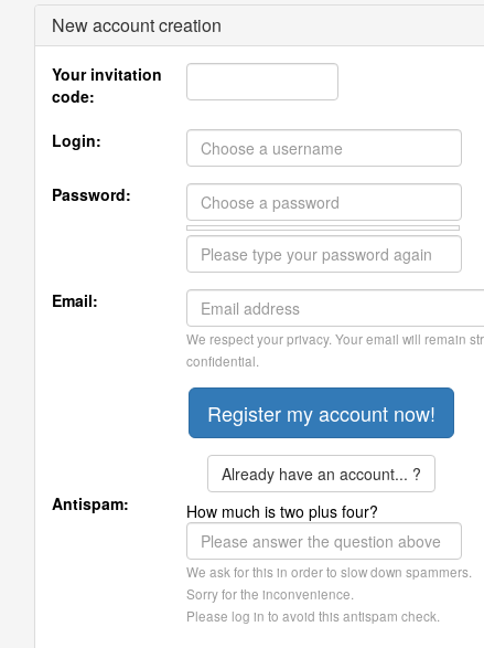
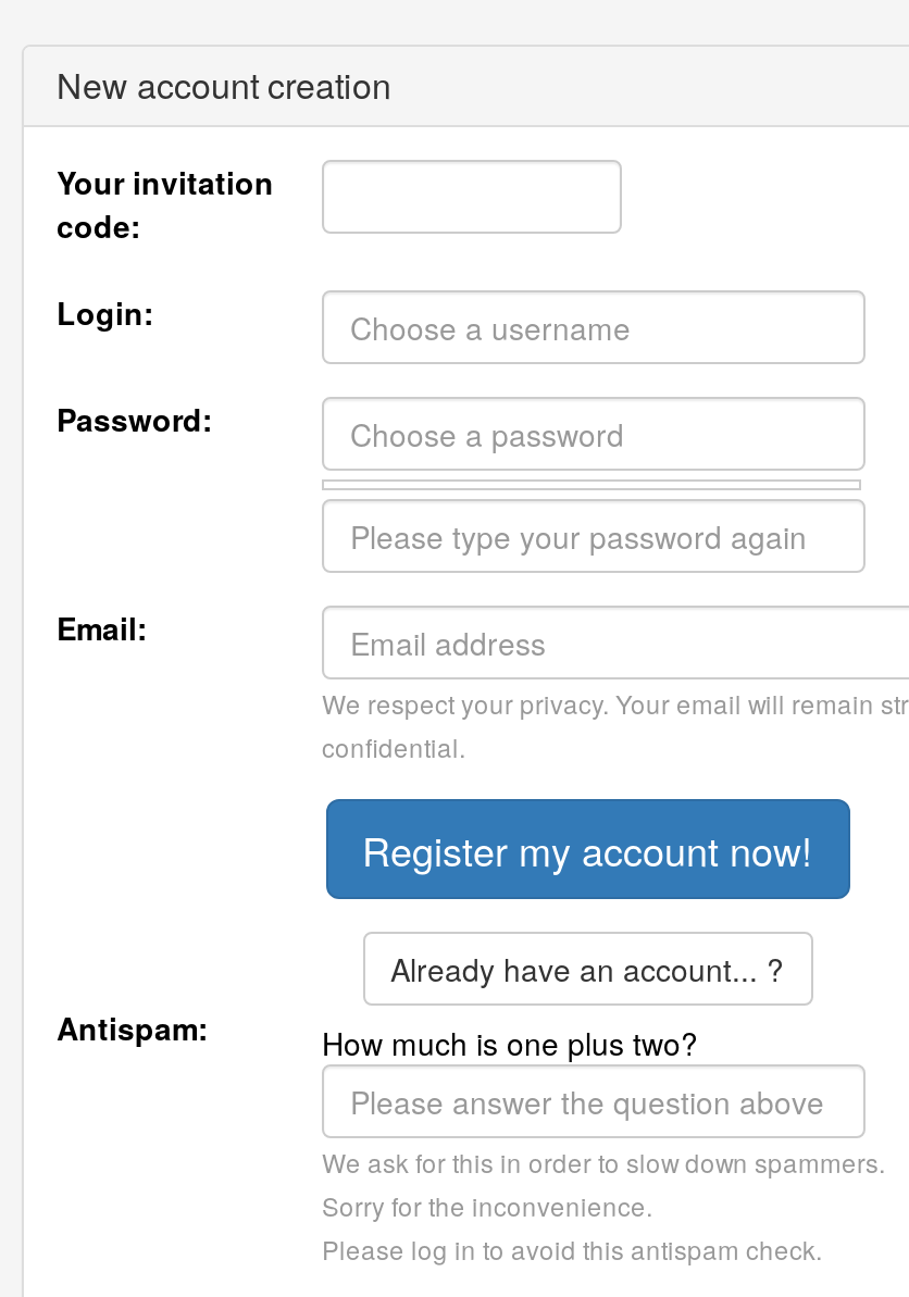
[186,500,378,522] How much is two plus four? -> [322,1021,698,1064] How much is one plus two?

